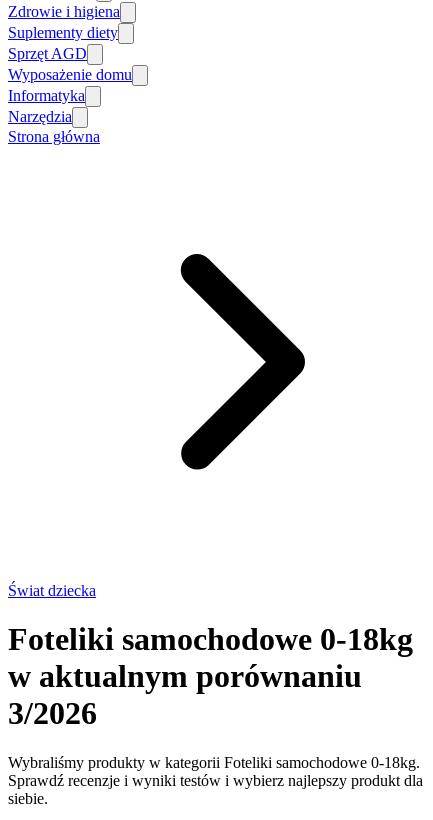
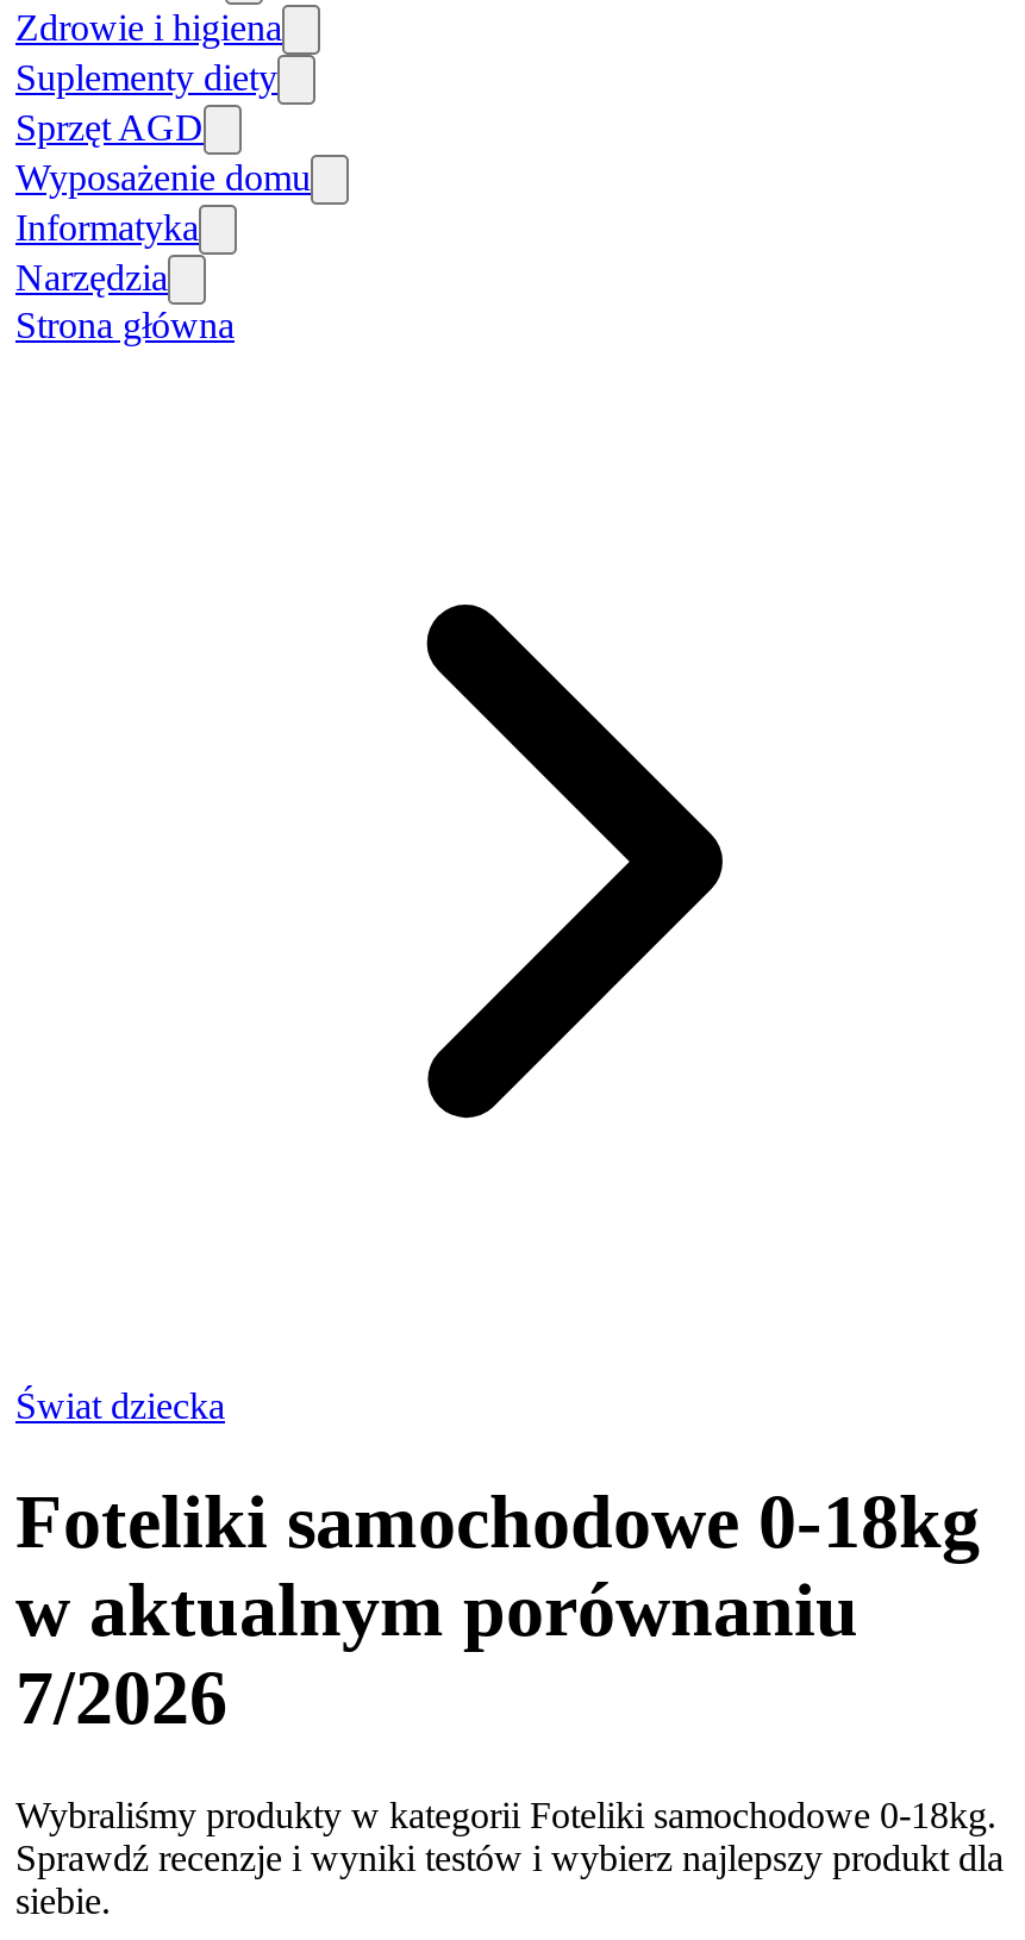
[8,695,97,731] 3/2026 -> [15,1655,227,1741] 7/2026

